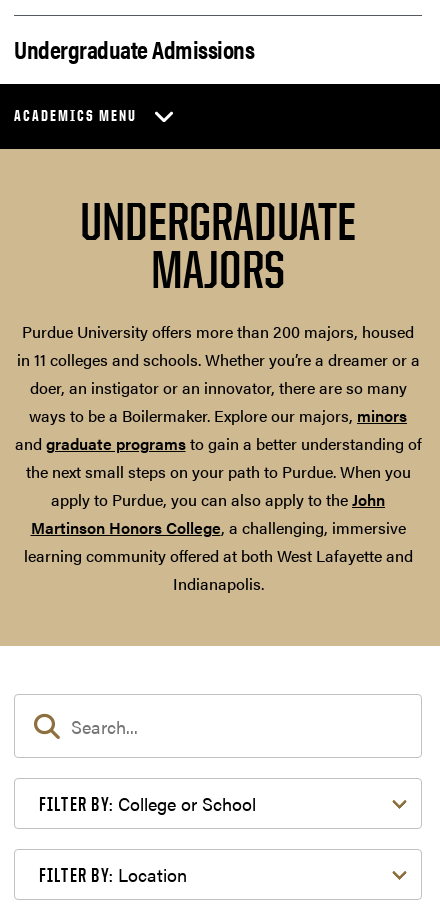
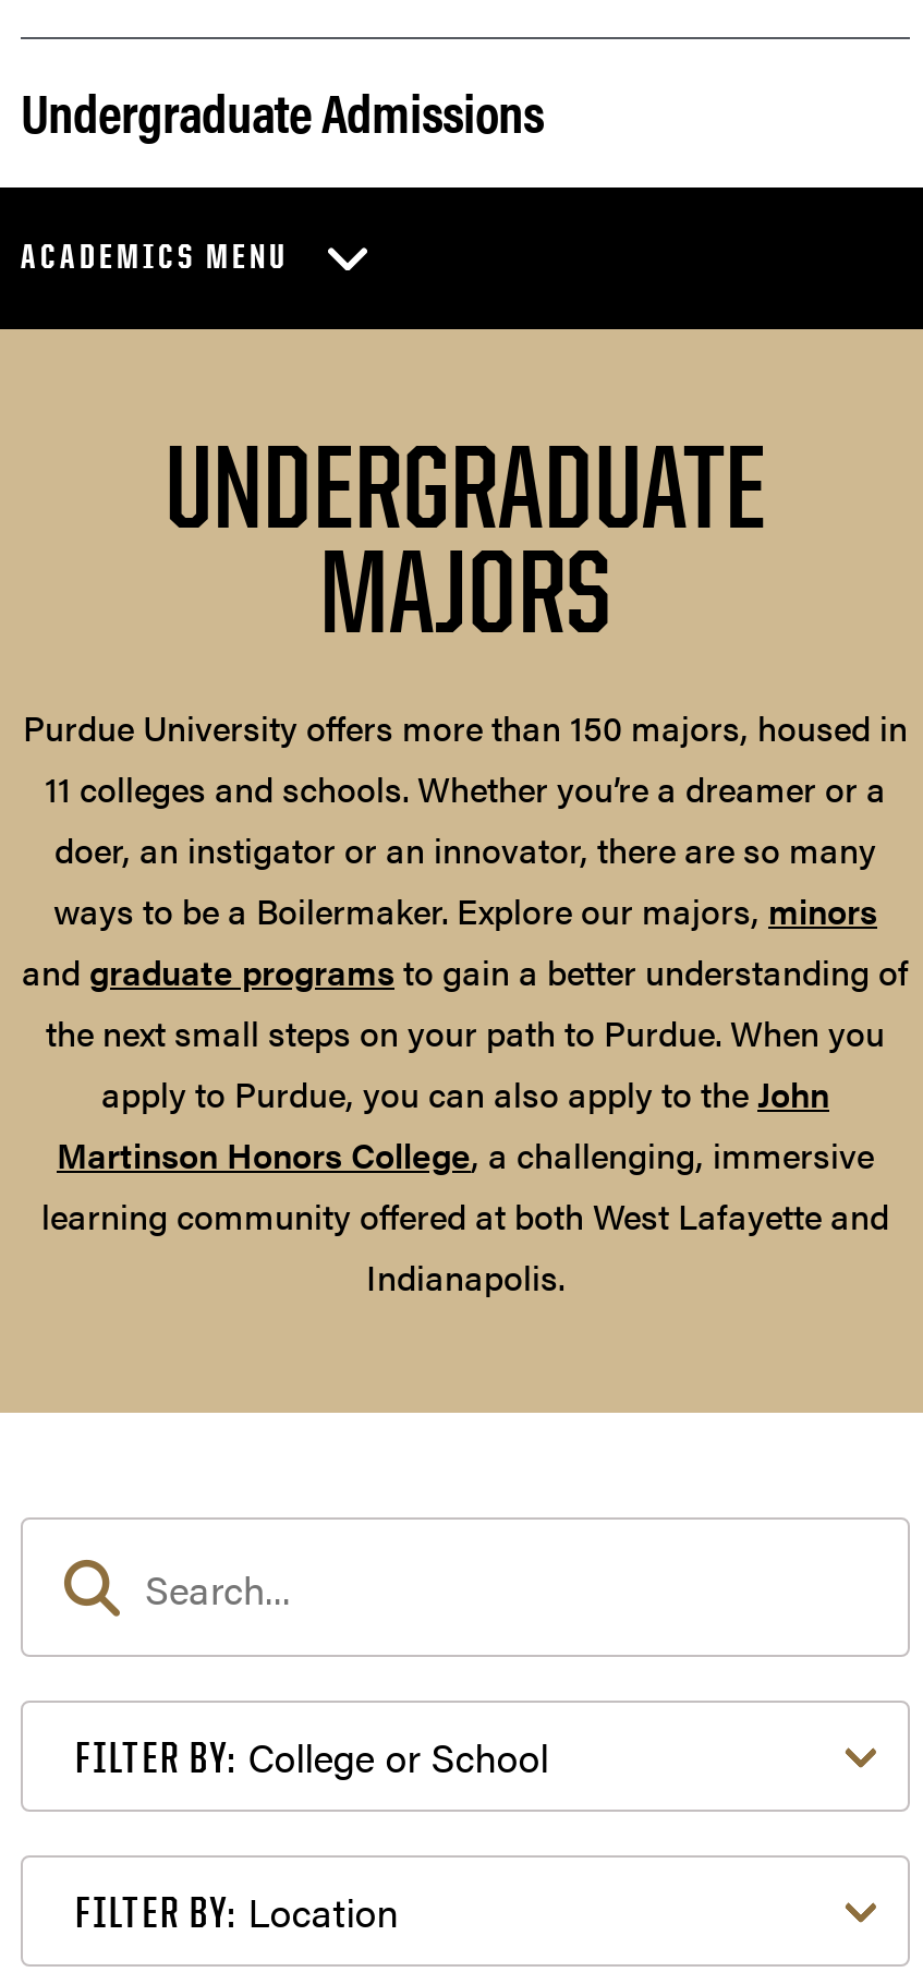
[16,320,419,371] Purdue University offers more than 200 majors, housed | in 11 colleges and schools. Whether you’re a dreamer or a -> [23,702,908,814] Purdue University offers more than 150 majors, housed in | 11 colleges and schools. Whether you’re a dreamer or a

